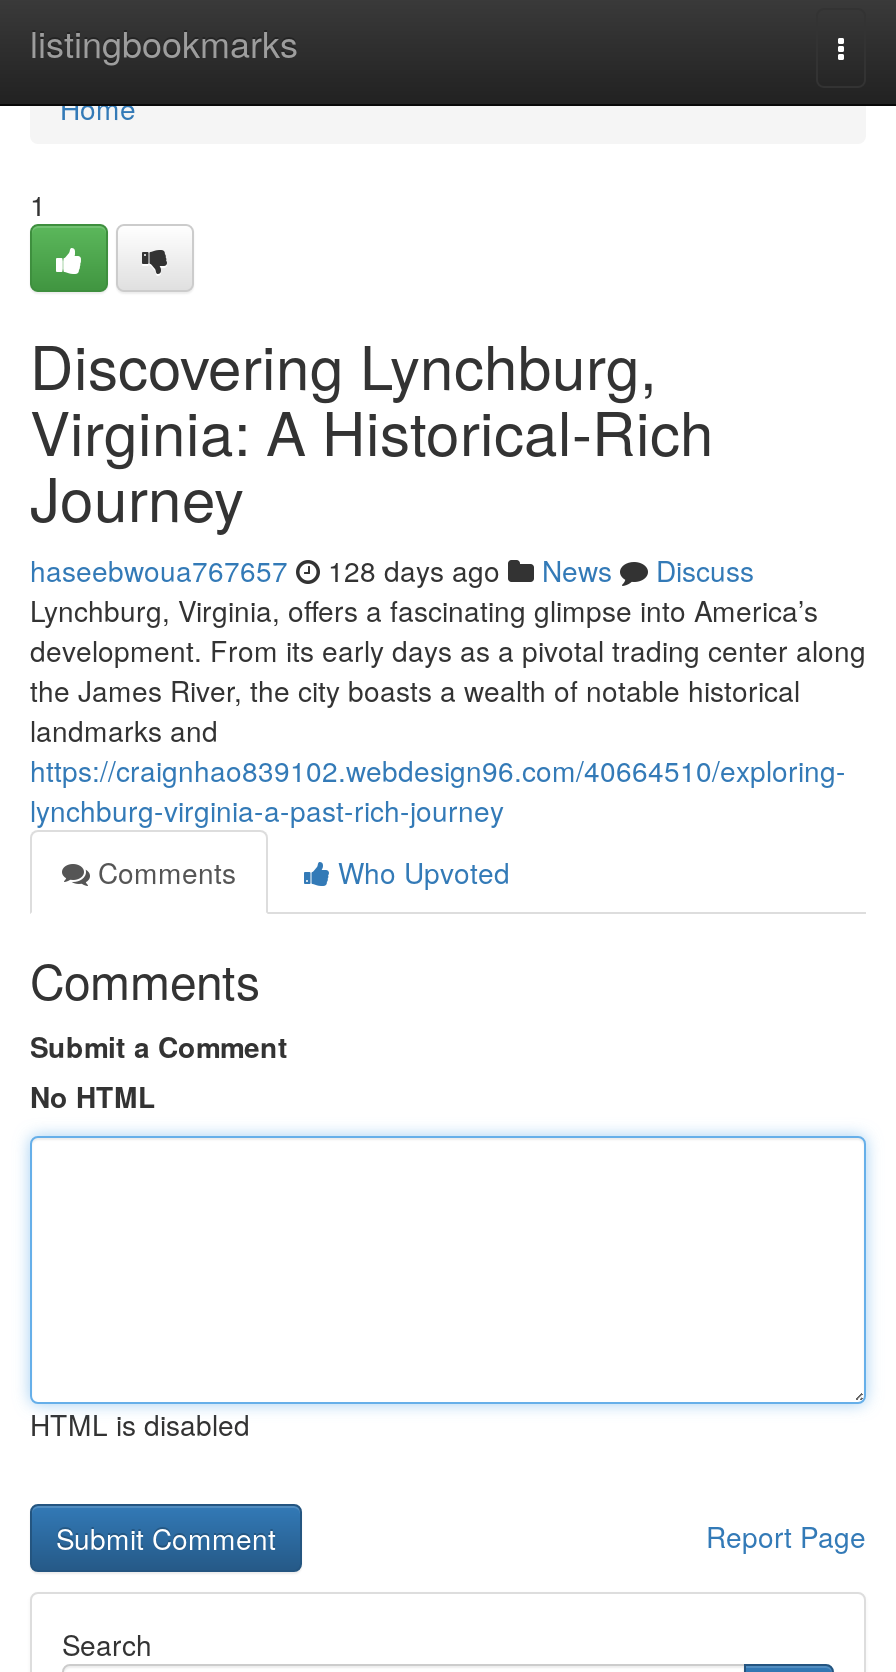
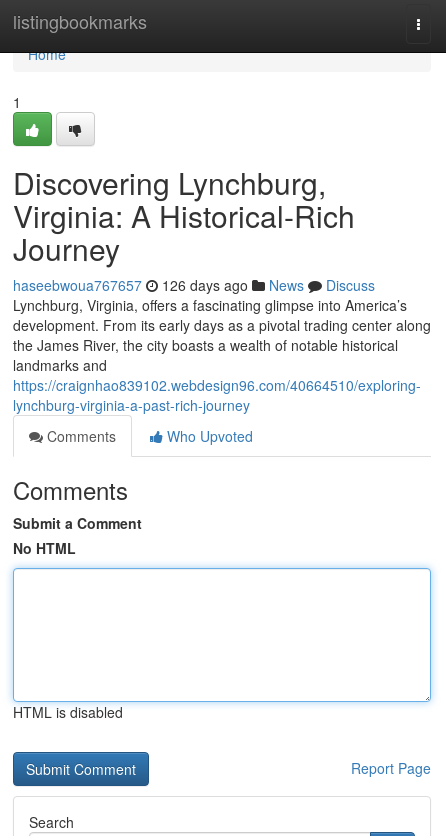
[30,550,754,590] haseebwoua767657 128 days ago News Discuss -> [13,275,375,295] haseebwoua767657 126 days ago News Discuss

